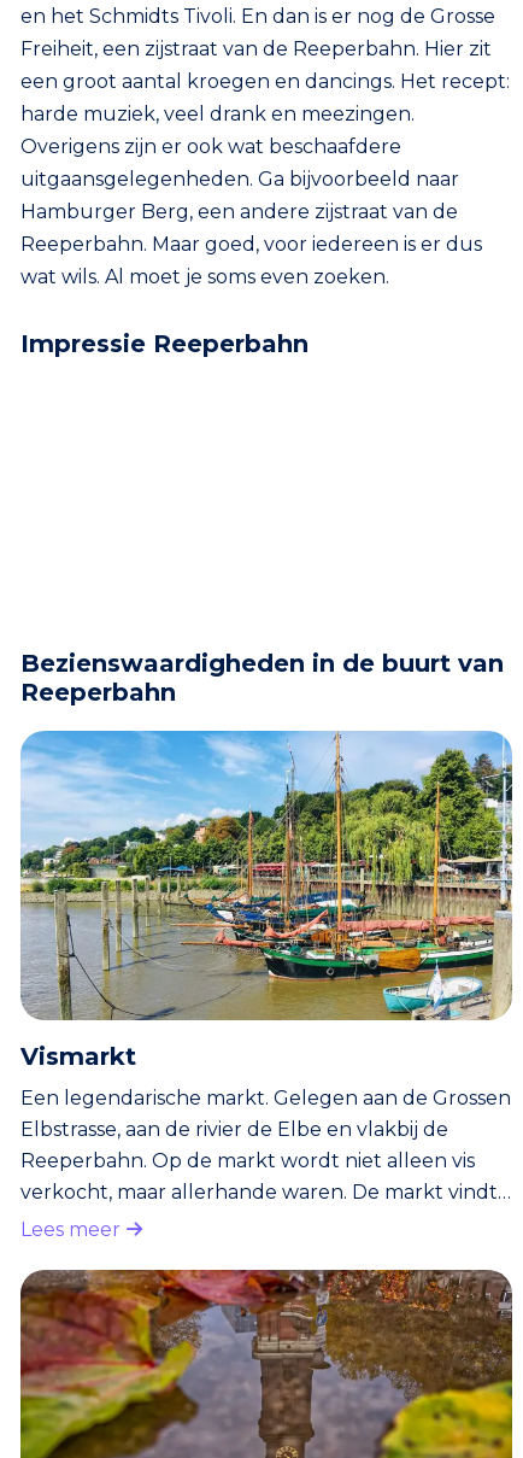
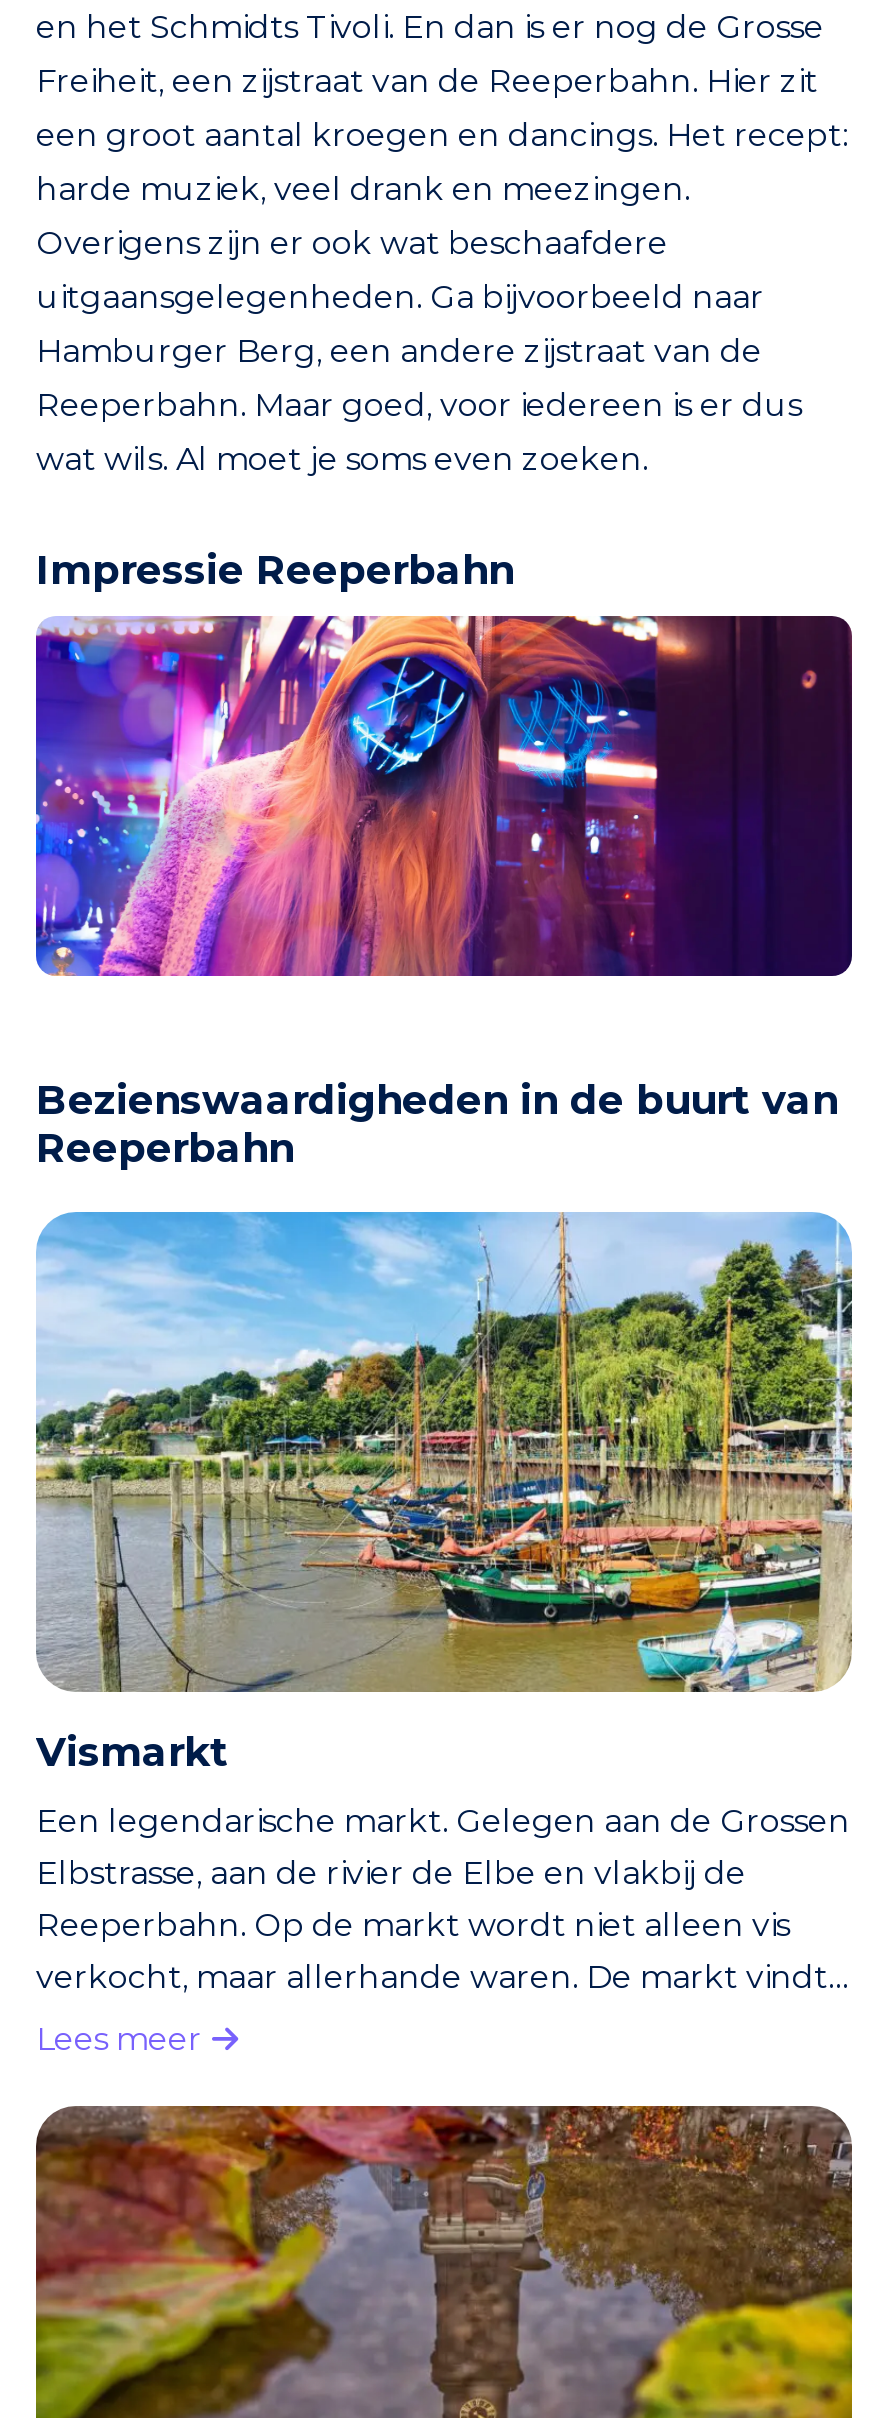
none -> [34,614,854,978] [image]

